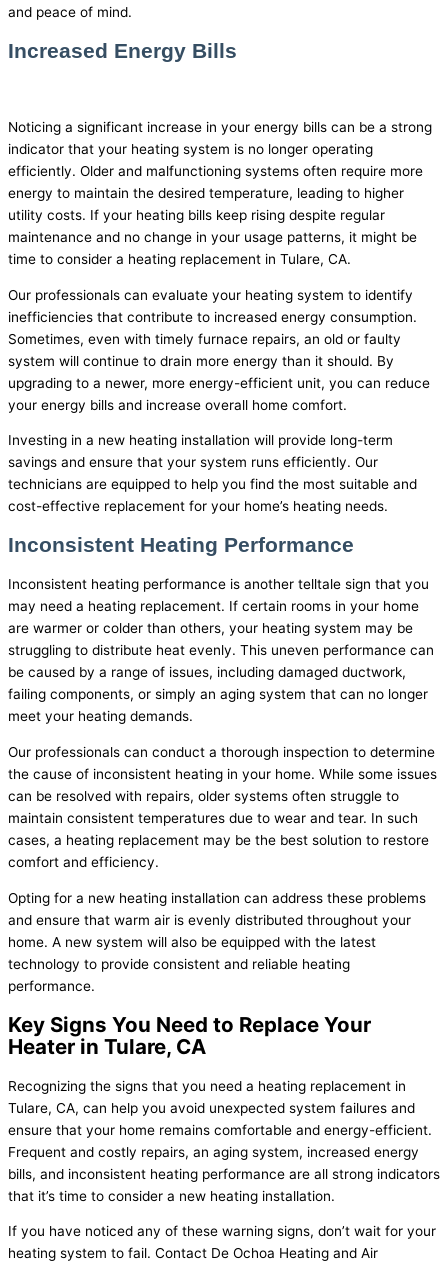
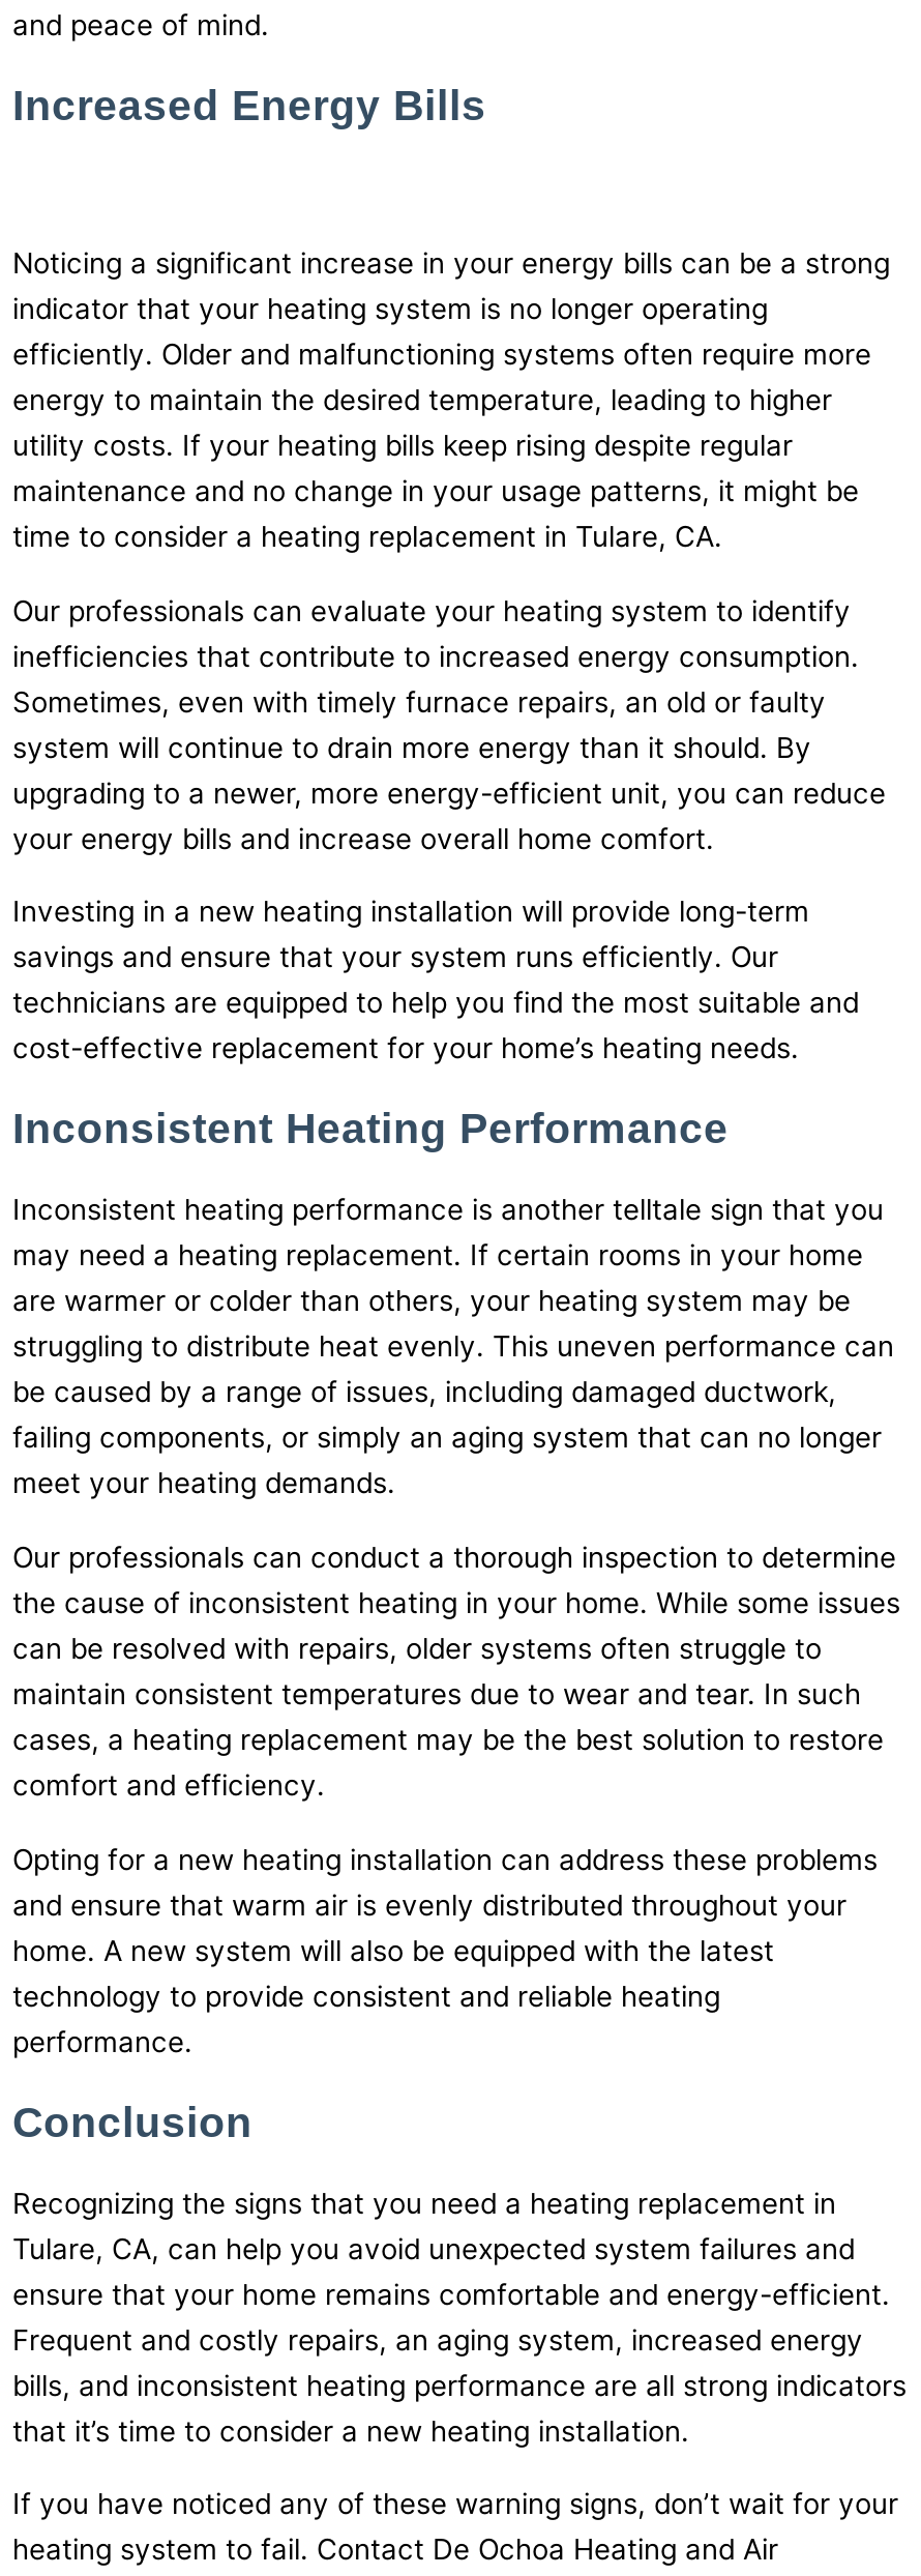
[8,1012,371,1059] Key Signs You Need to Replace Your | Heater in Tulare, CA -> [12,2097,252,2145] Conclusion

